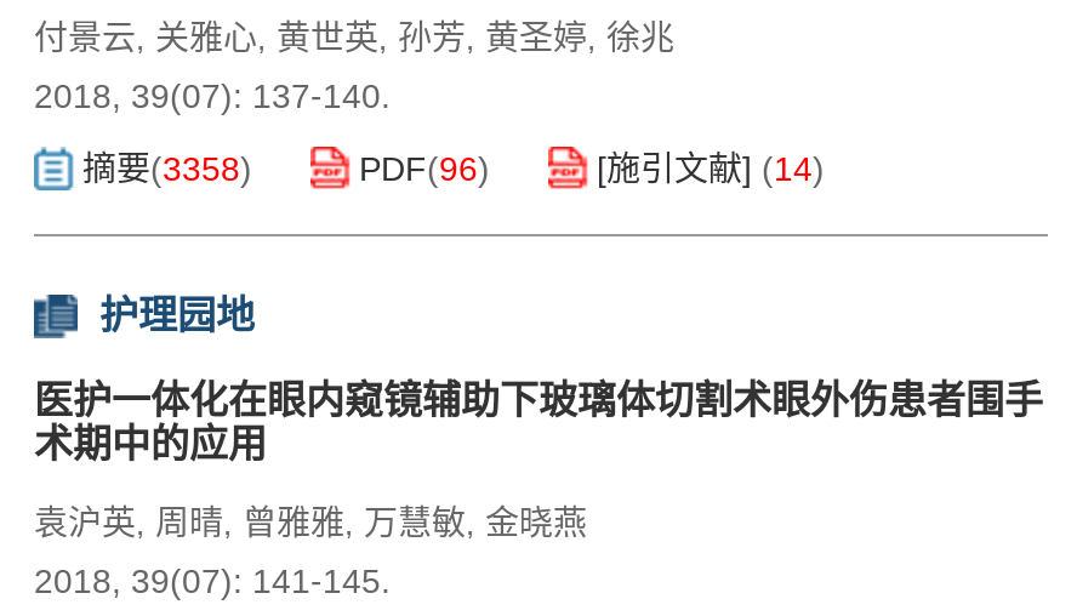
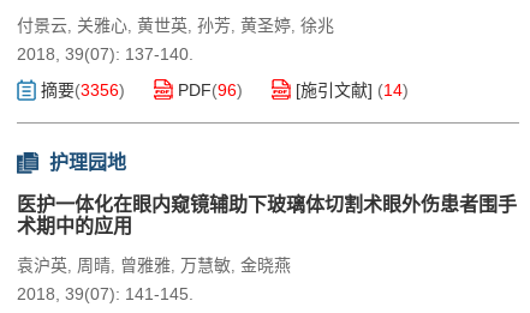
[82,149,252,188] 摘要(3358) -> [41,80,125,100] 摘要(3356)

